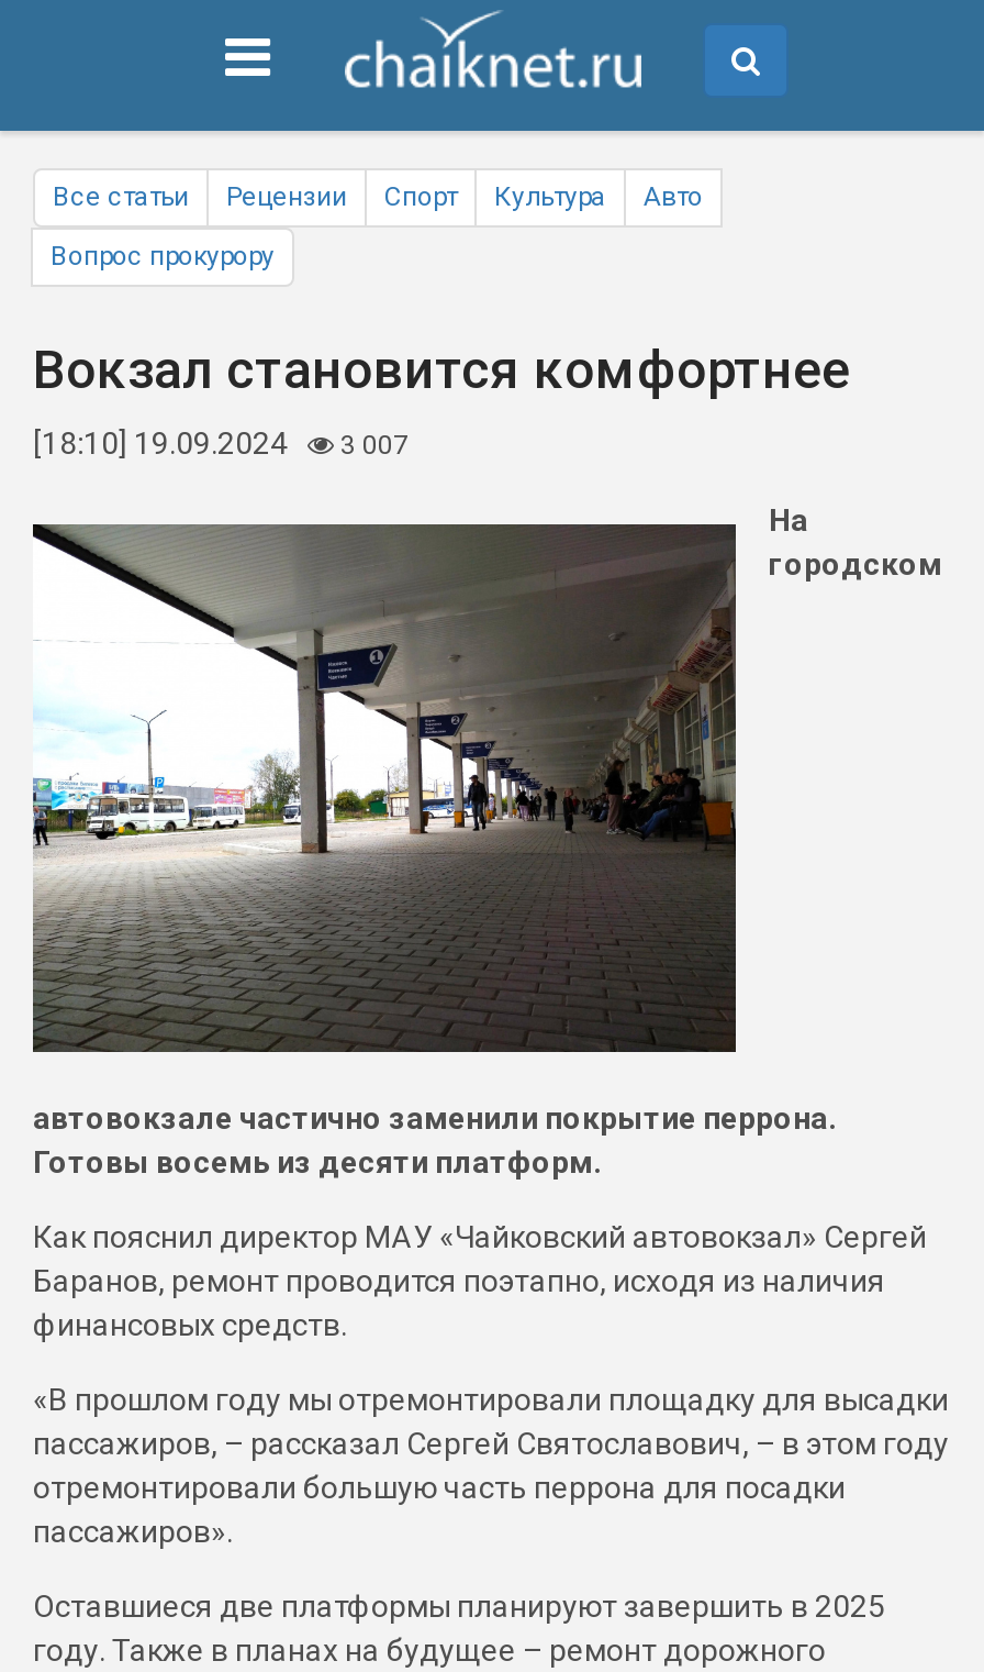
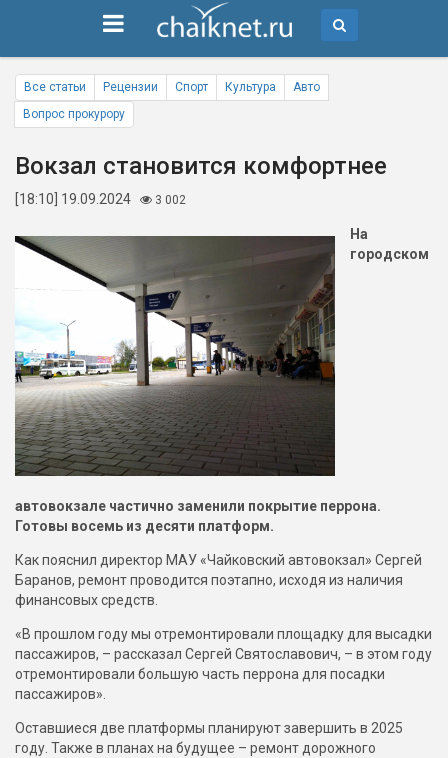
[33,425,415,461] [18:10] 19.09.2024 3 007 -> [15,191,189,207] [18:10] 19.09.2024 3 002

